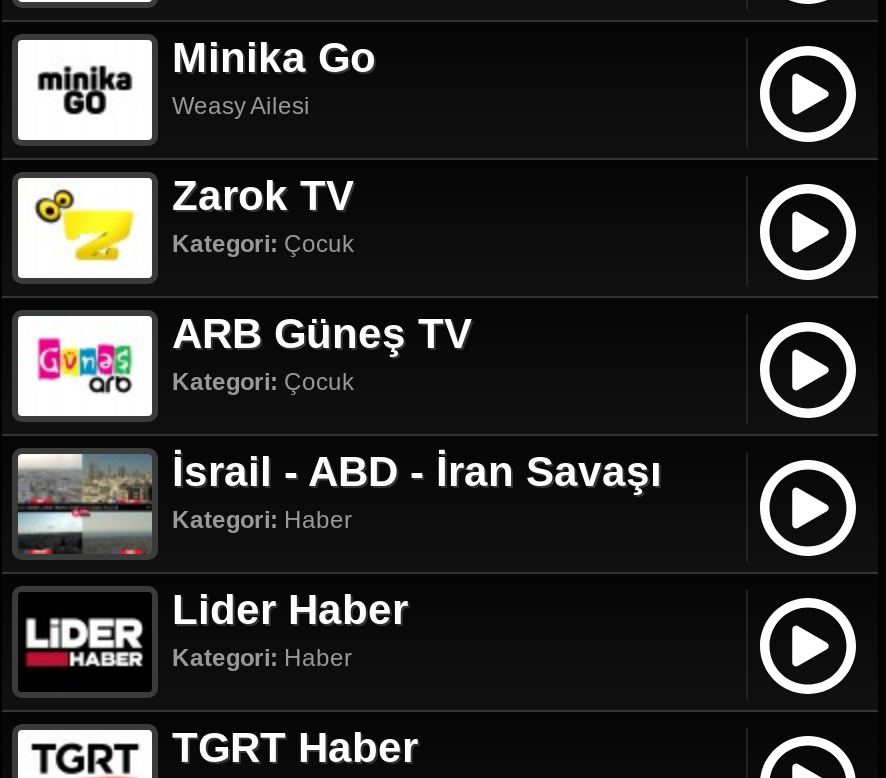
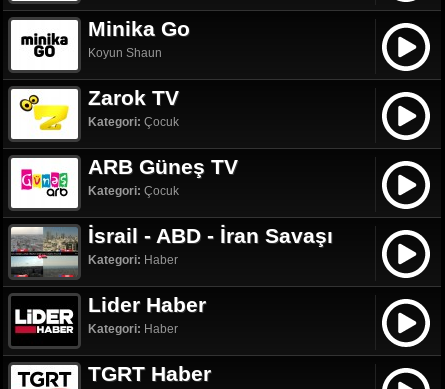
[172,92,310,120] Weasy Ailesi -> [88,46,162,60] Koyun Shaun

